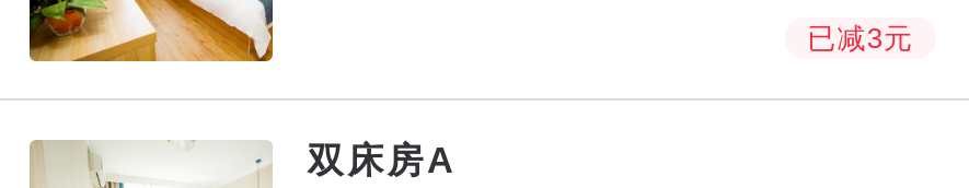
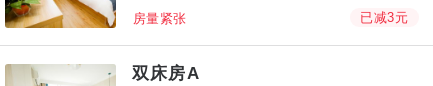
none -> [133,13,187,26] 房量紧张

